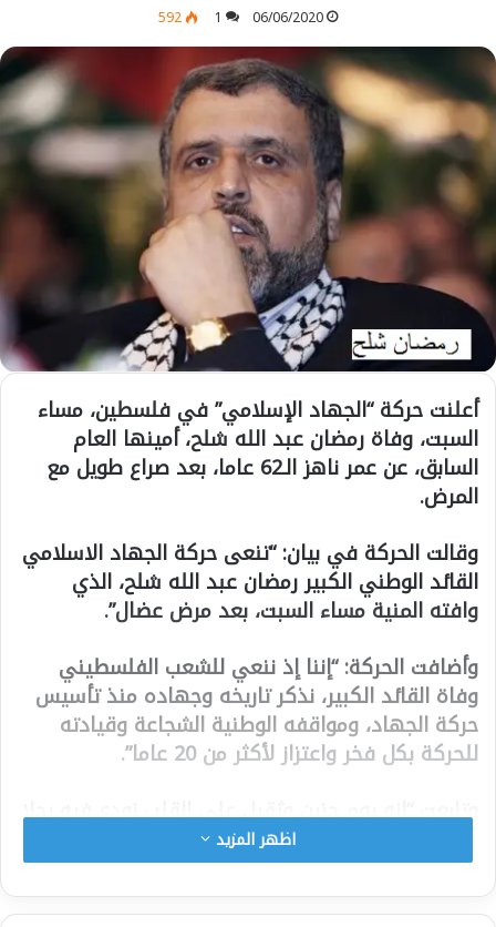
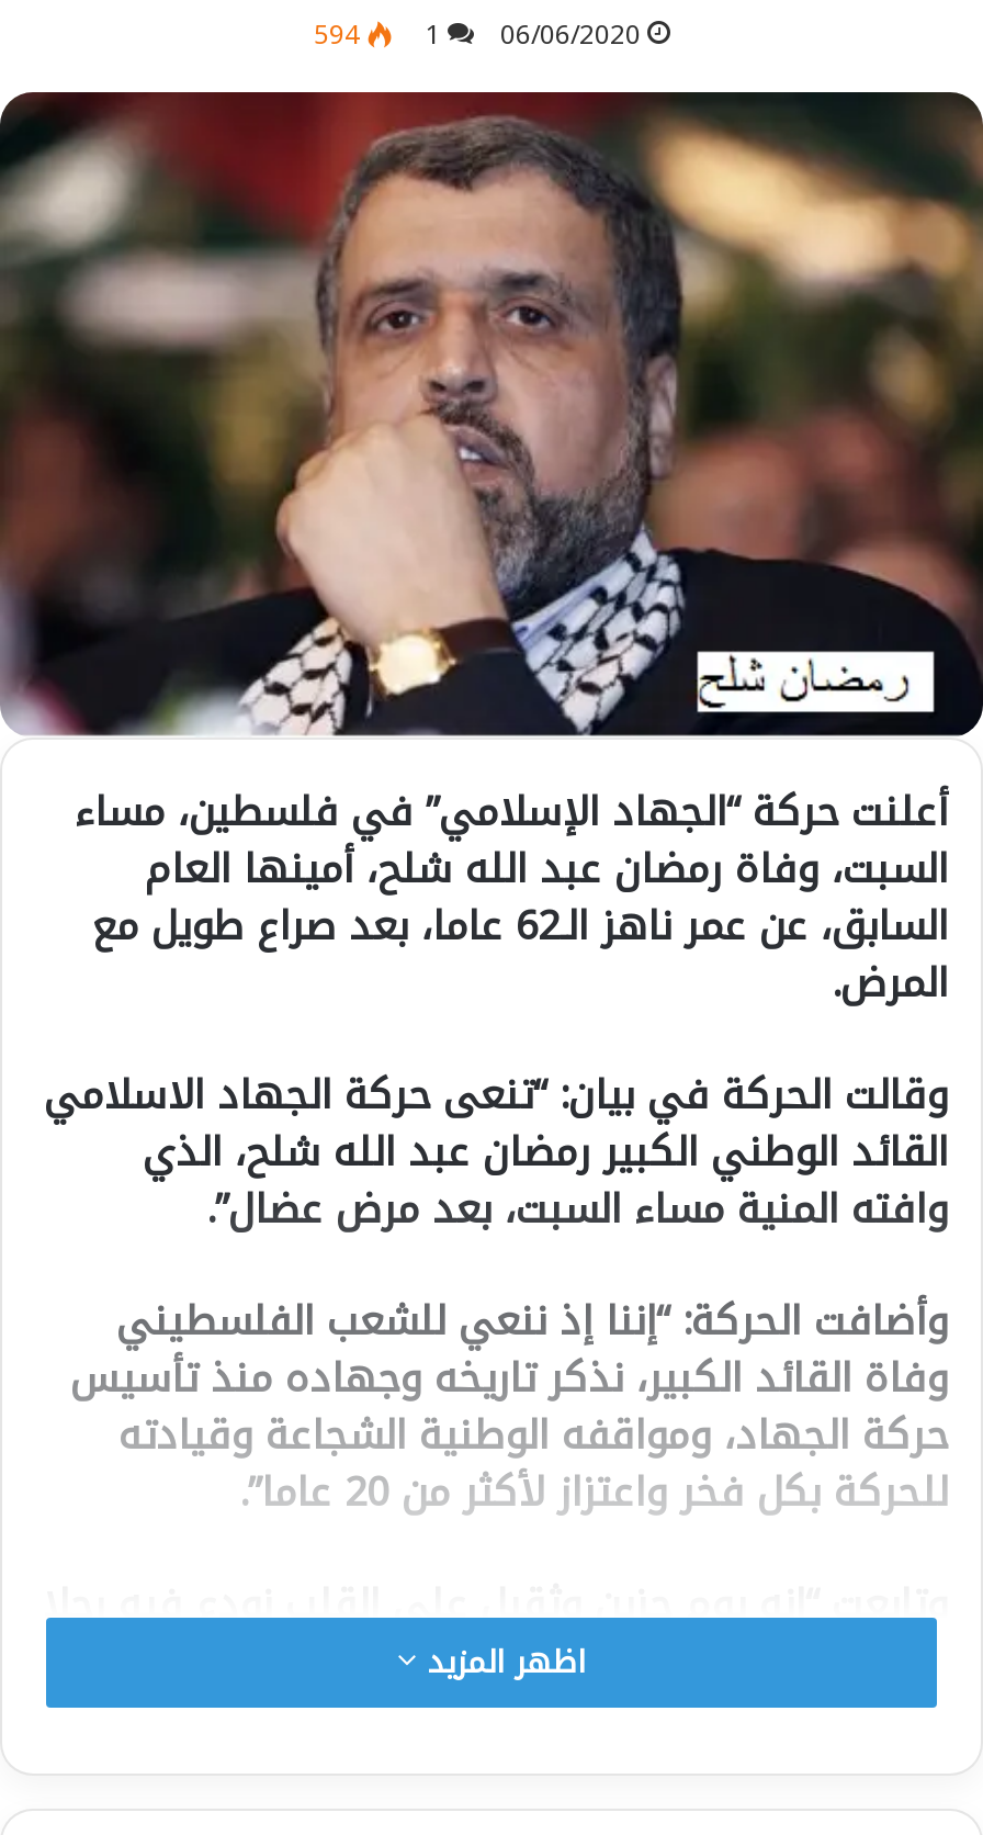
[158,6,323,30] 592 1 06/06/2020 -> [314,11,641,59] 594 1 06/06/2020

